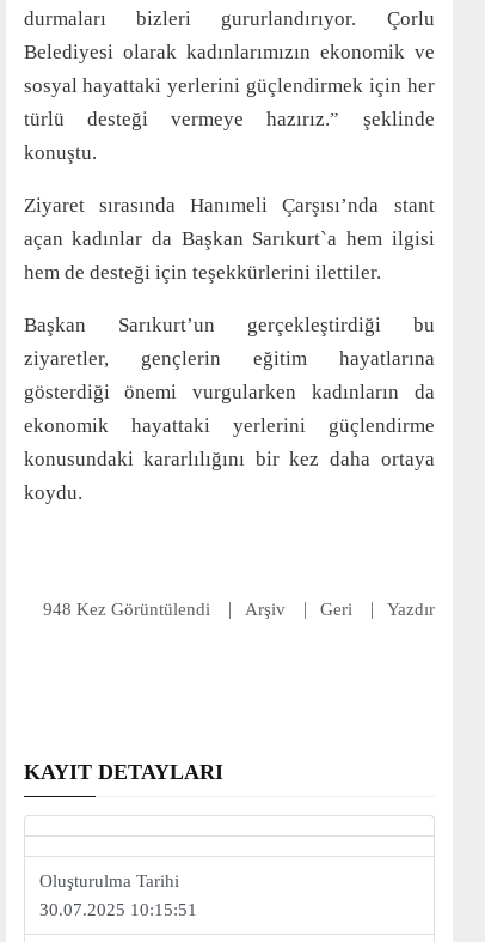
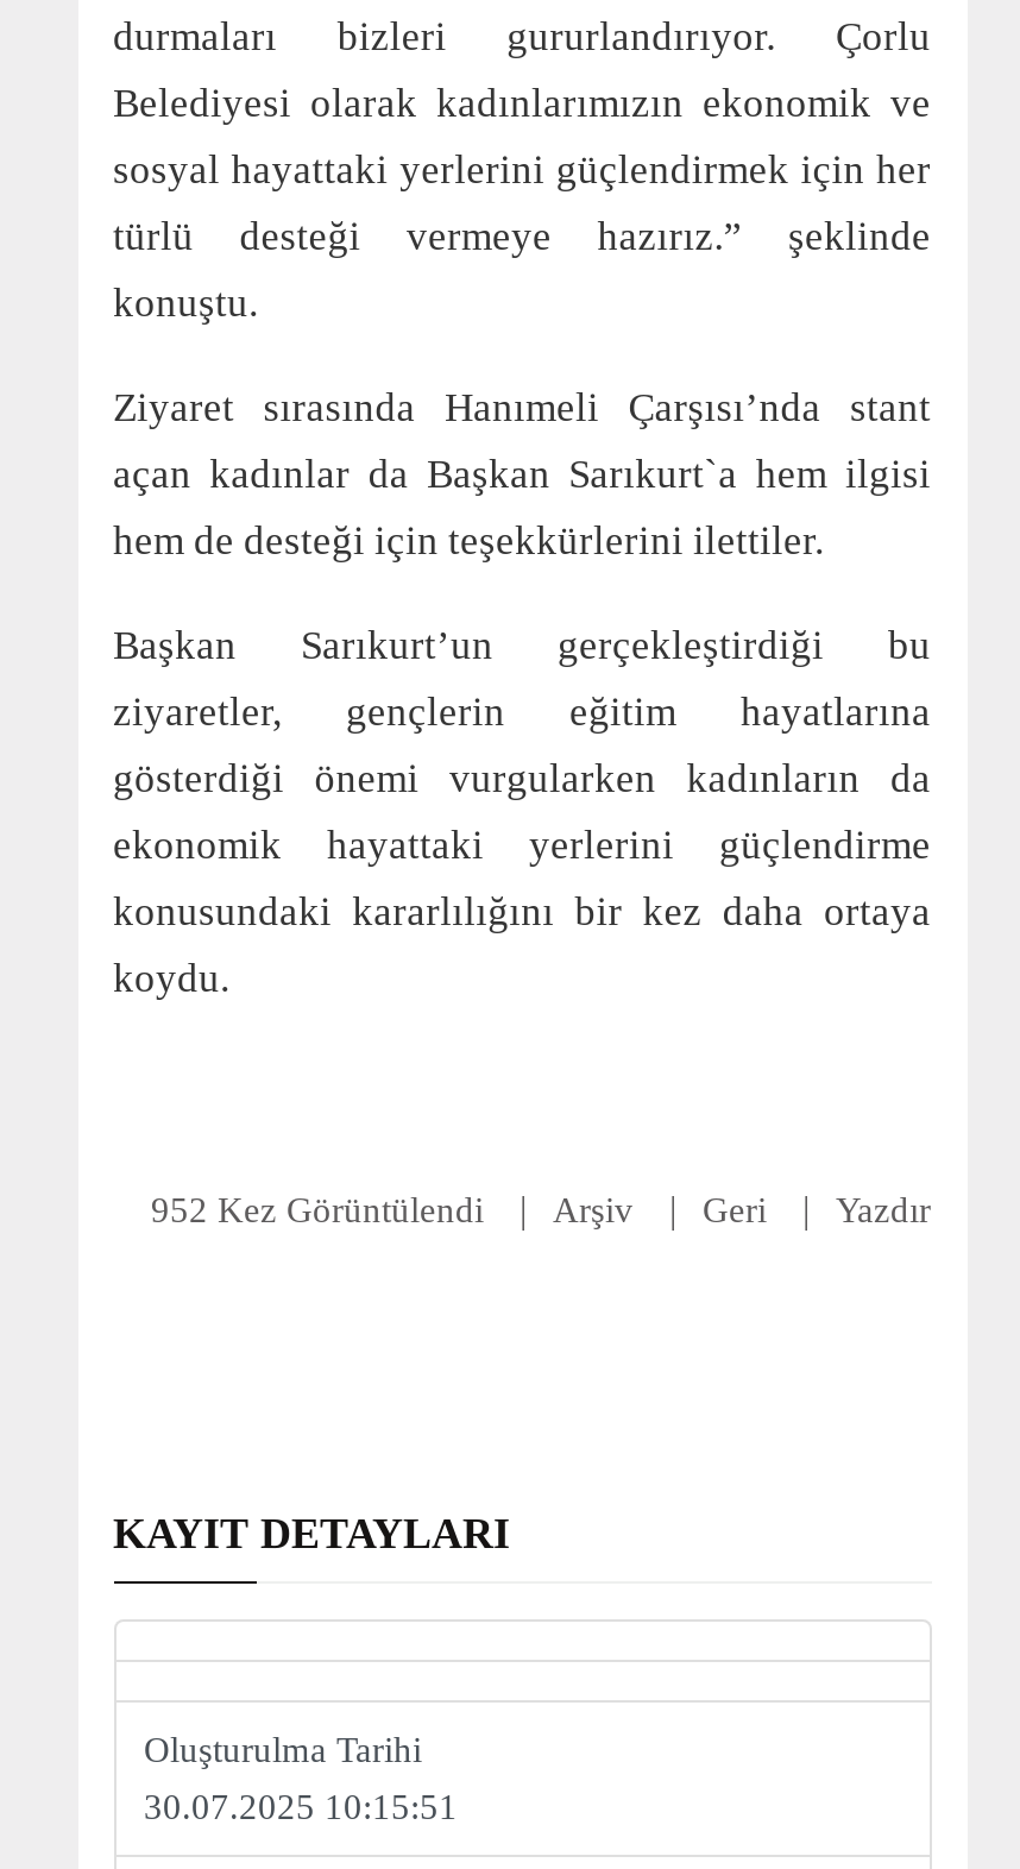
[42,599,210,618] 948 Kez Görüntülendi -> [151,1190,484,1228] 952 Kez Görüntülendi

